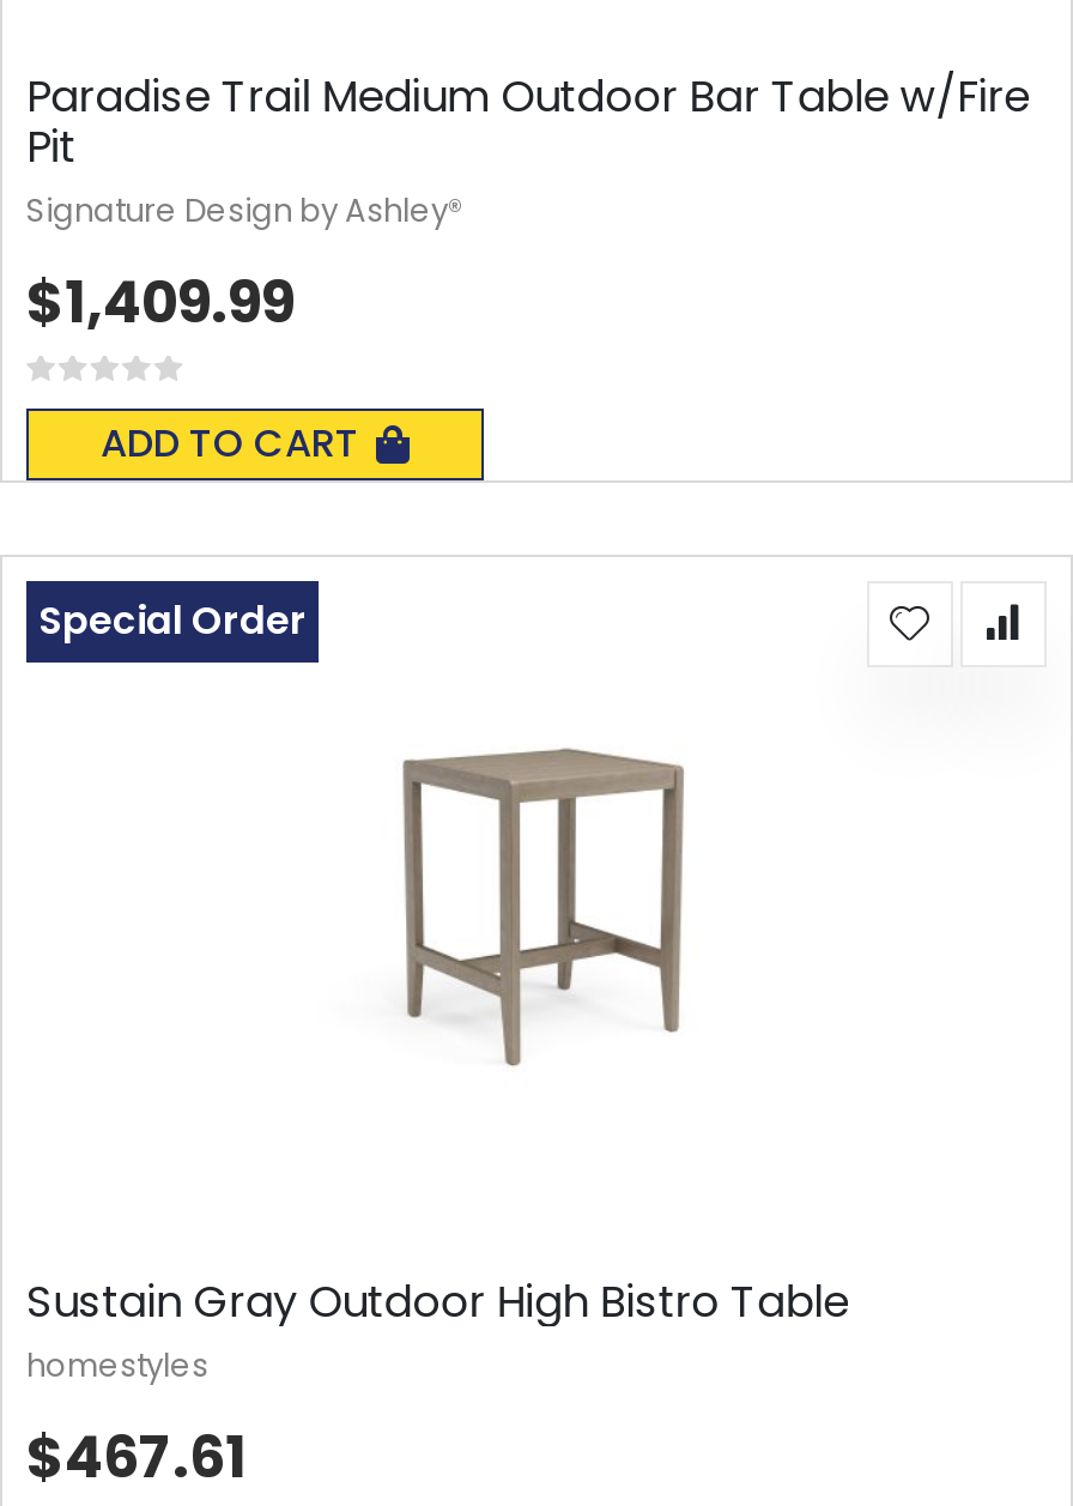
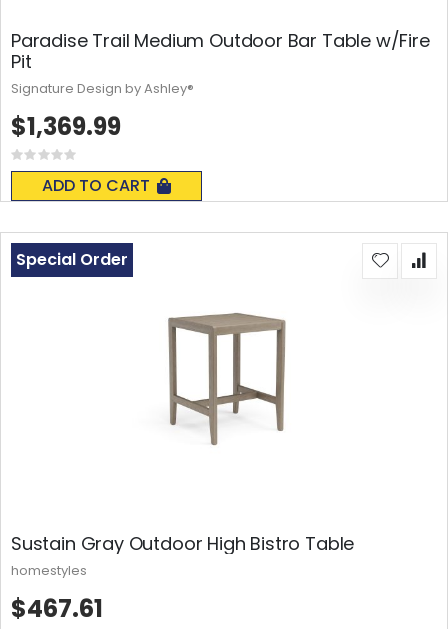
[26,263,295,342] $1,409.99 -> [11,110,121,143] $1,369.99

